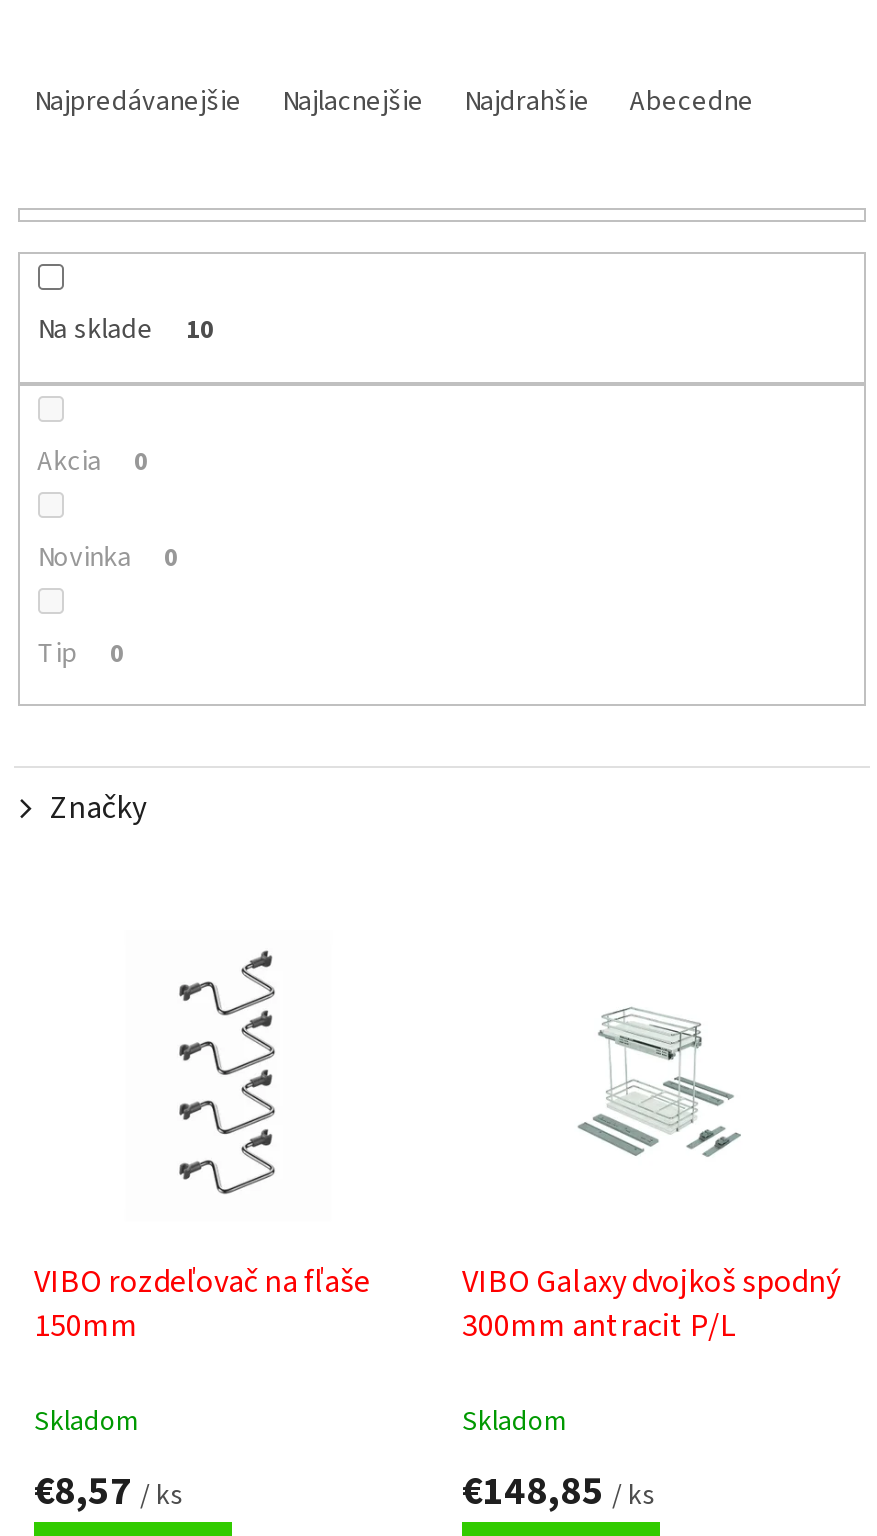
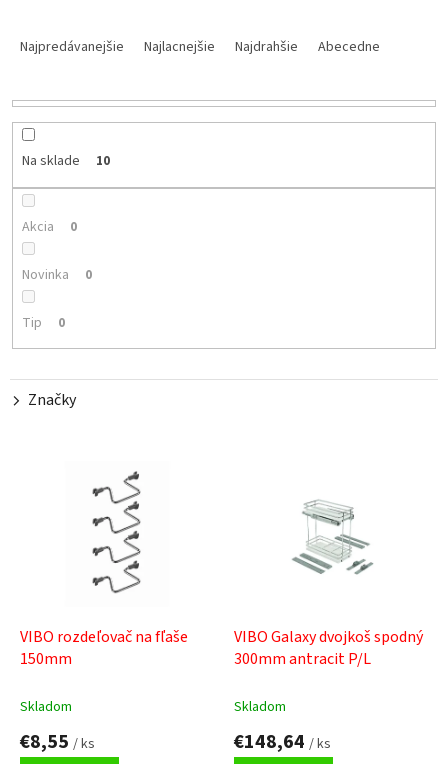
[34,1464,184,1520] €8,57 / ks -> [20,728,95,756] €8,55 / ks
[462,1464,656,1520] €148,85 / ks -> [234,728,331,756] €148,64 / ks

